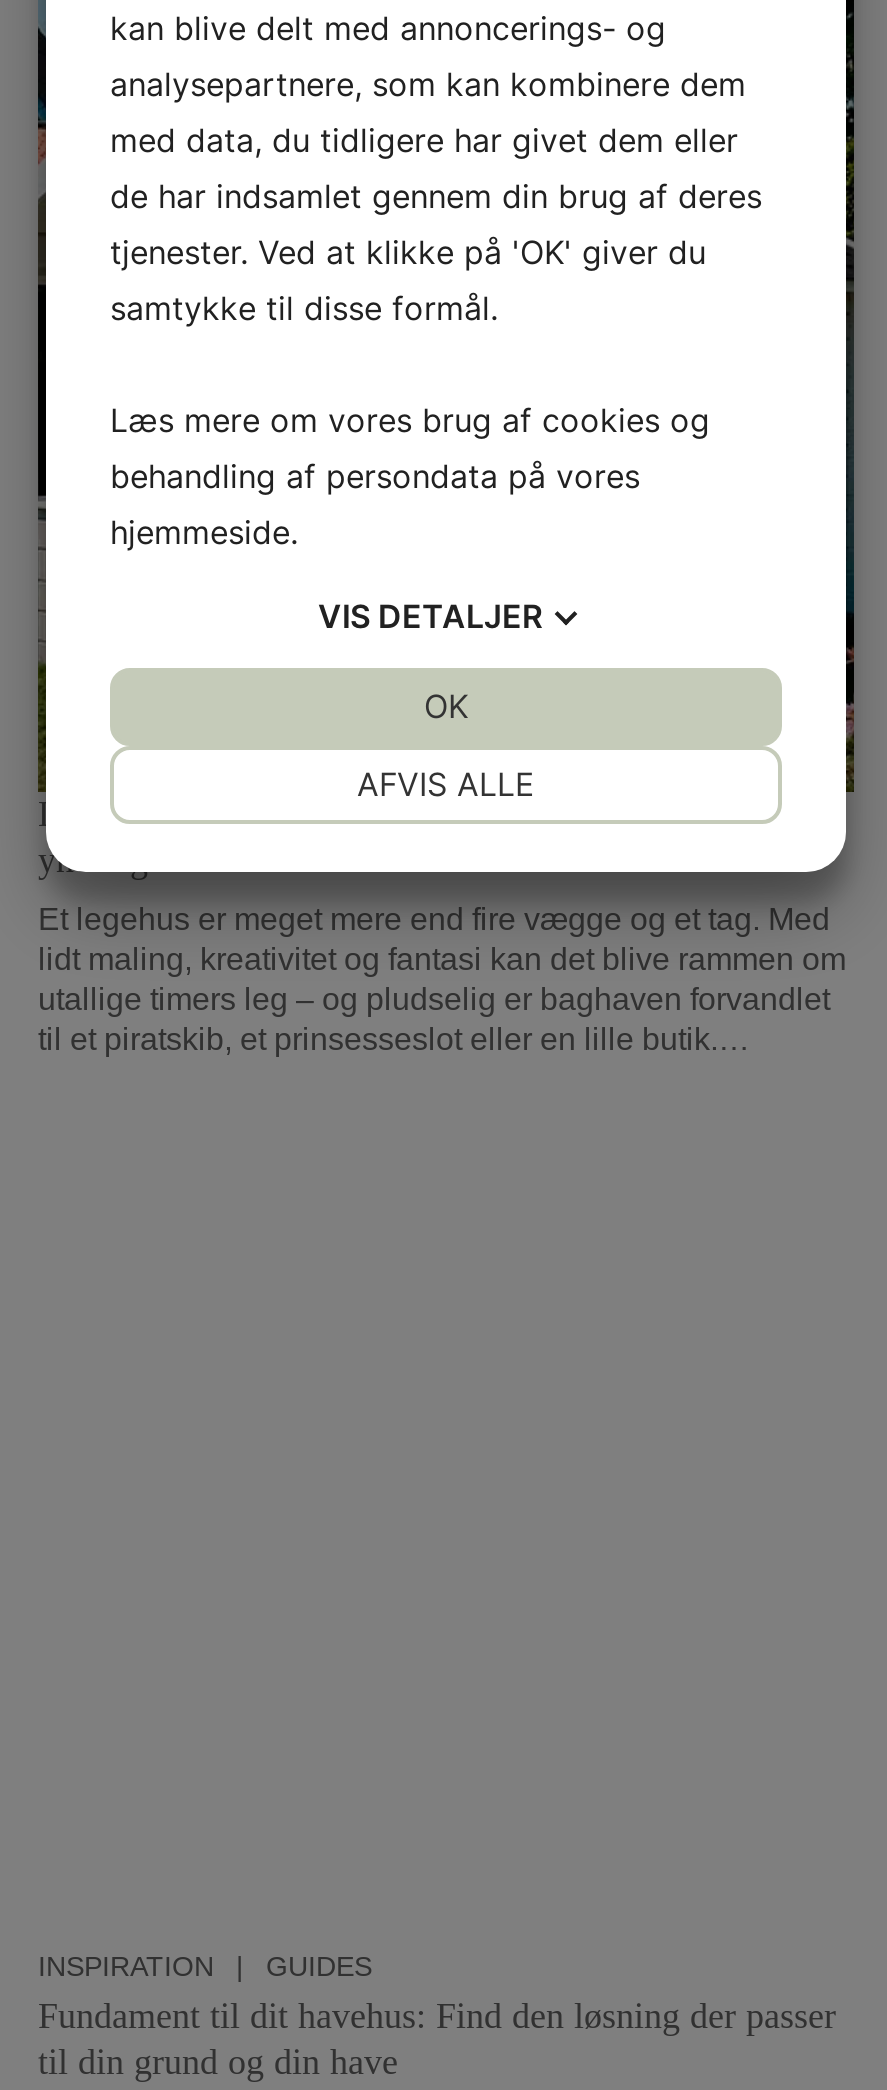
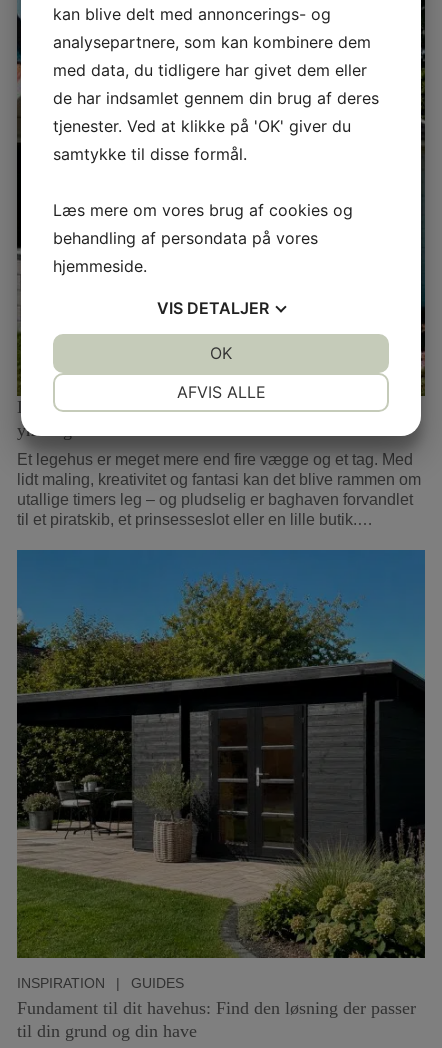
none -> [16,550,426,959] [image]

